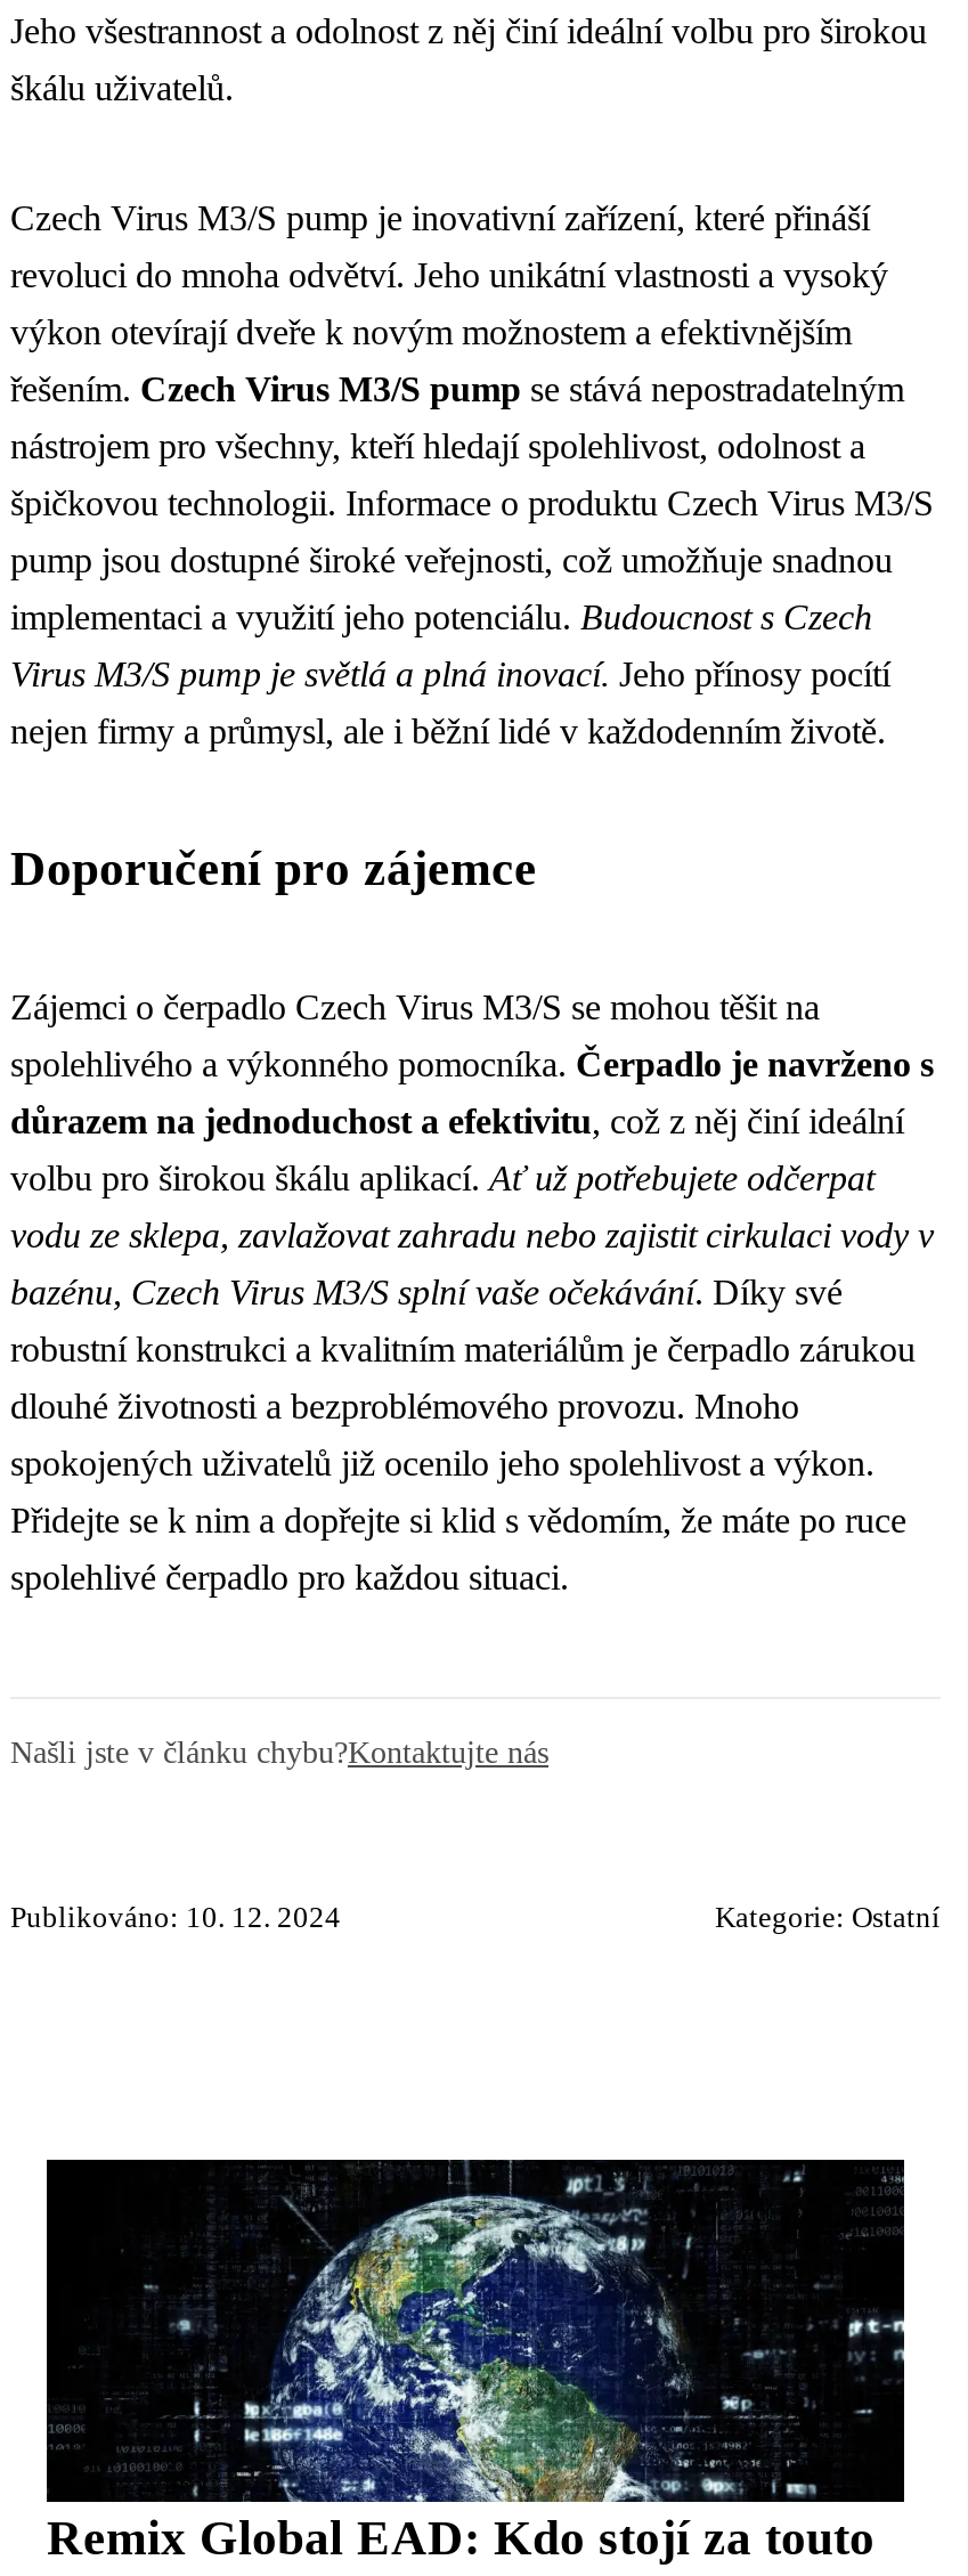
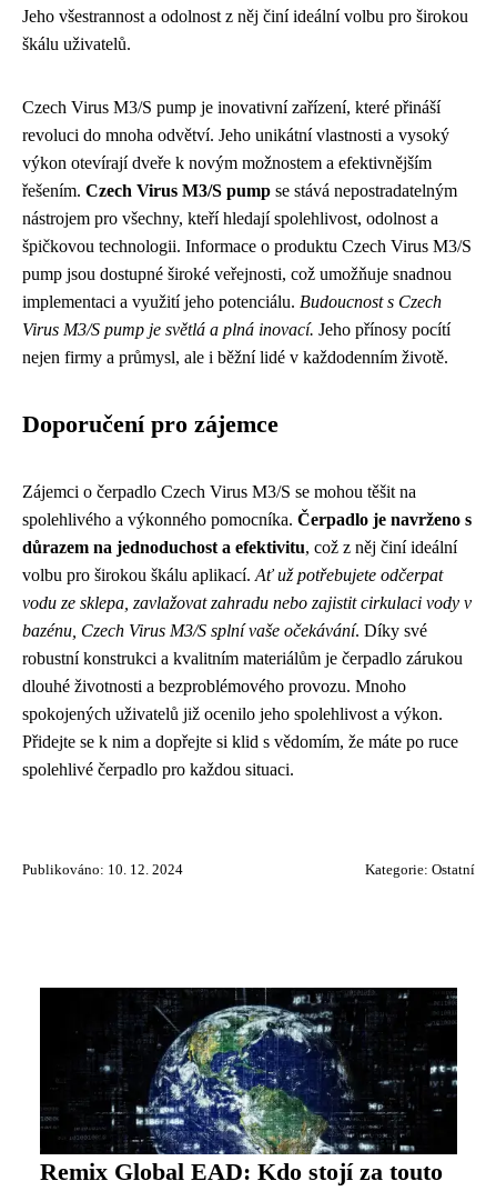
[10,1733,548,1770] Našli jste v článku chybu?Kontaktujte nás -> none

